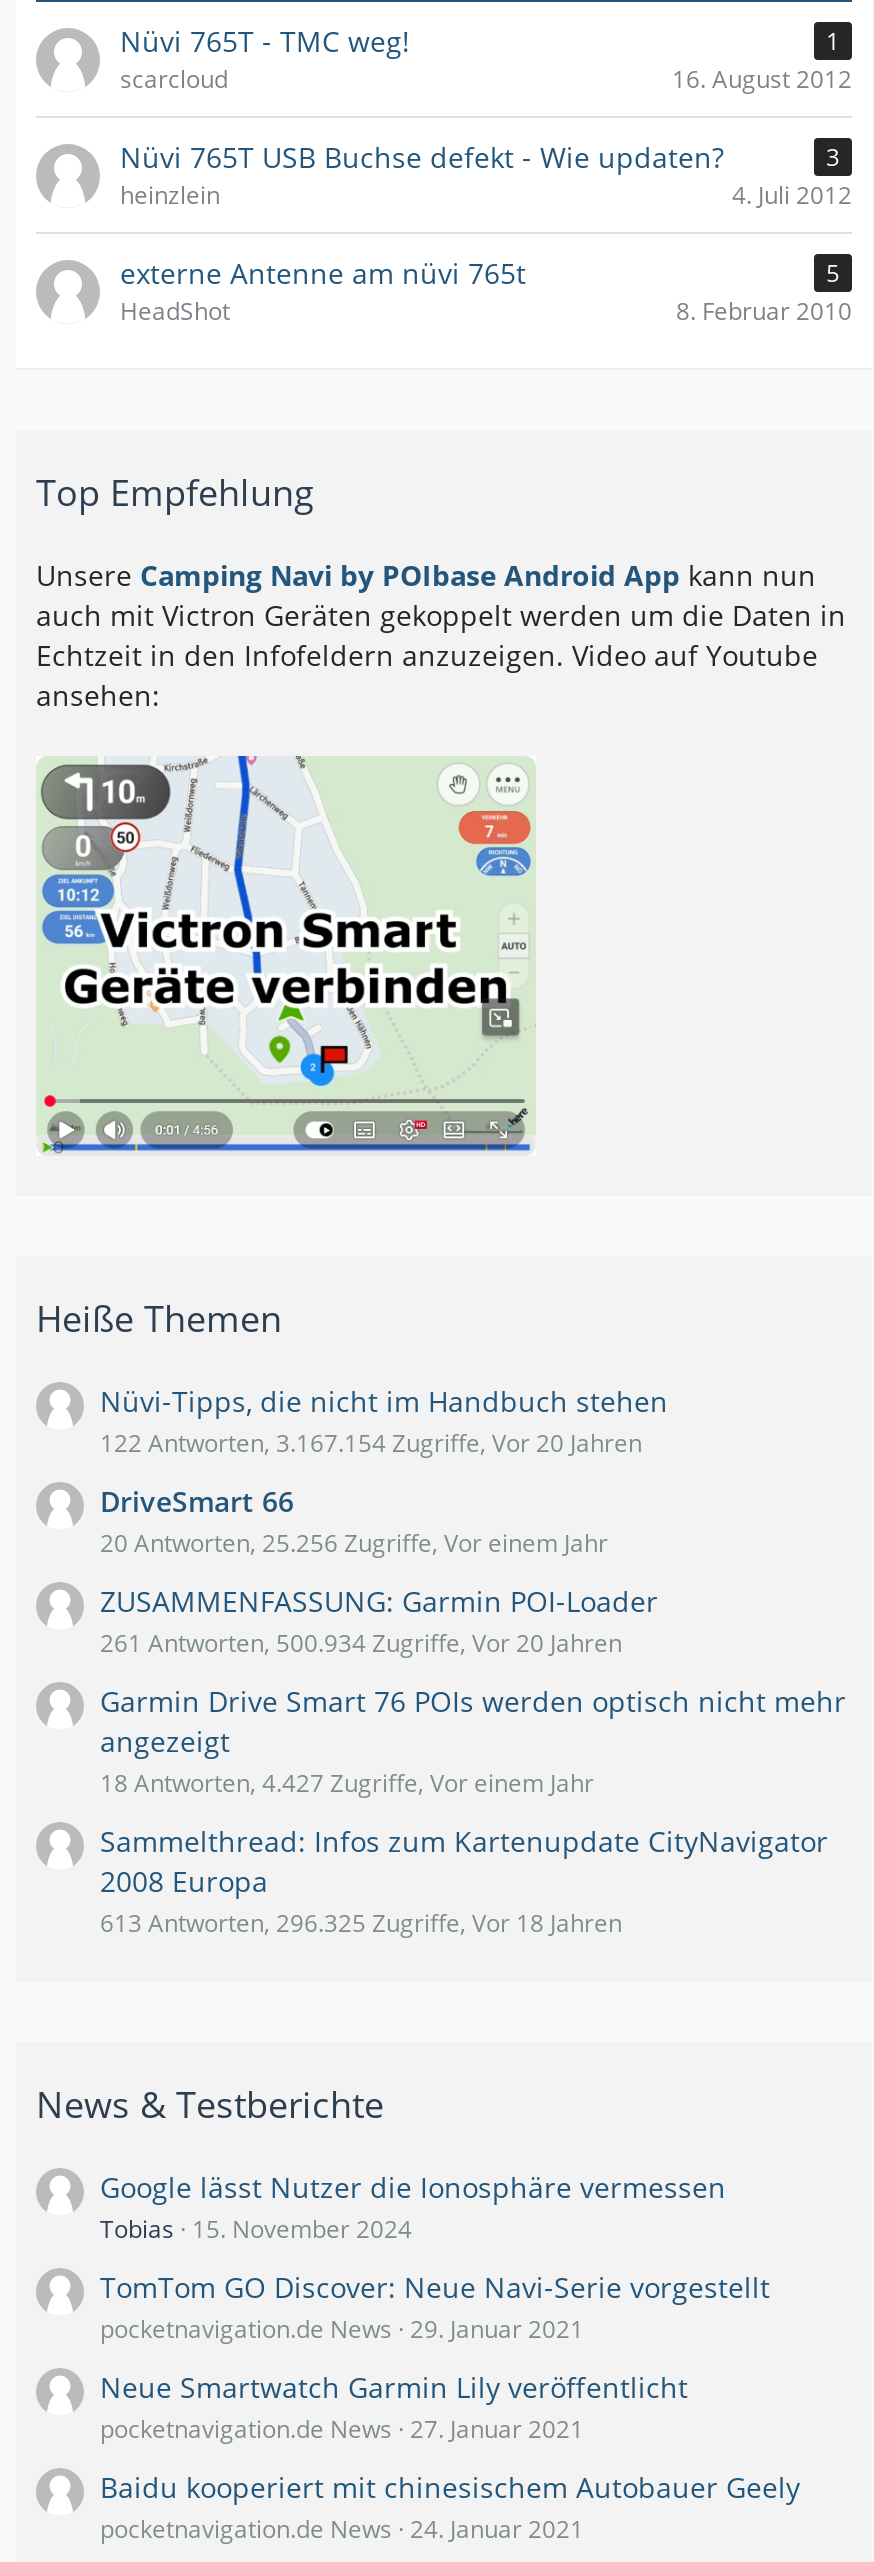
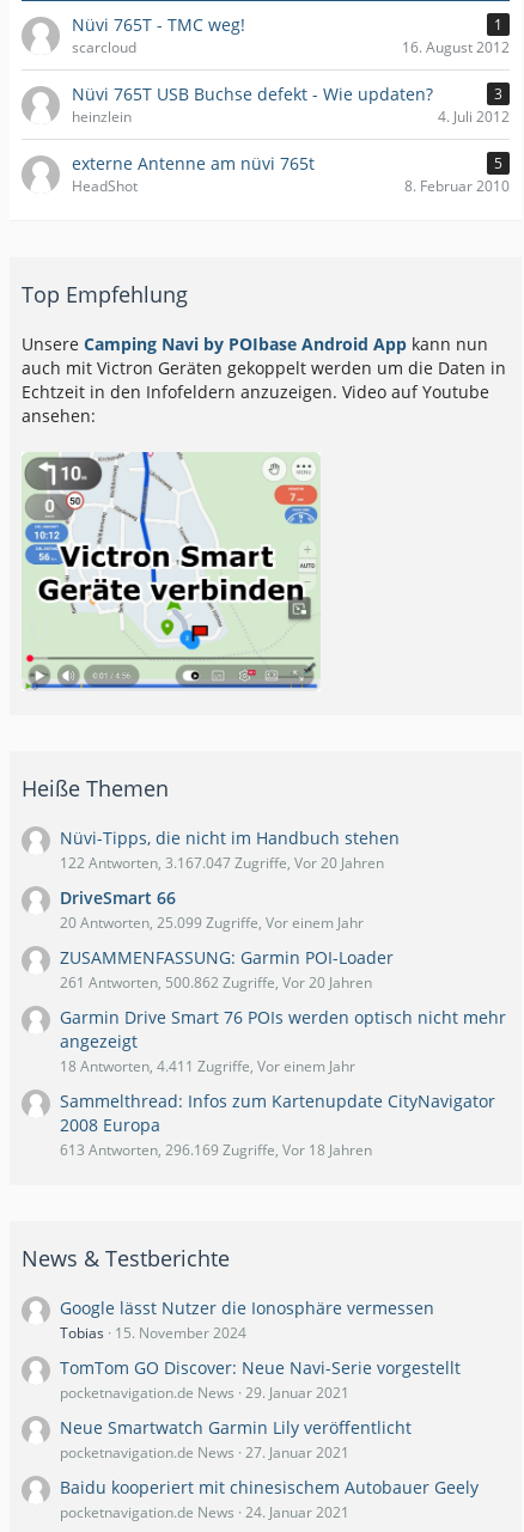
[100,1426,642,1460] 122 Antworten, 3.167.154 Zugriffe, Vor 20 Jahren -> [60,853,384,873] 122 Antworten, 3.167.047 Zugriffe, Vor 20 Jahren
[100,1526,608,1560] 20 Antworten, 25.256 Zugriffe, Vor einem Jahr -> [60,913,364,933] 20 Antworten, 25.099 Zugriffe, Vor einem Jahr
[100,1626,622,1660] 261 Antworten, 500.934 Zugriffe, Vor 20 Jahren -> [60,972,372,993] 261 Antworten, 500.862 Zugriffe, Vor 20 Jahren
[100,1766,594,1800] 18 Antworten, 4.427 Zugriffe, Vor einem Jahr -> [60,1056,355,1076] 18 Antworten, 4.411 Zugriffe, Vor einem Jahr
[100,1906,622,1940] 613 Antworten, 296.325 Zugriffe, Vor 18 Jahren -> [60,1140,372,1160] 613 Antworten, 296.169 Zugriffe, Vor 18 Jahren

